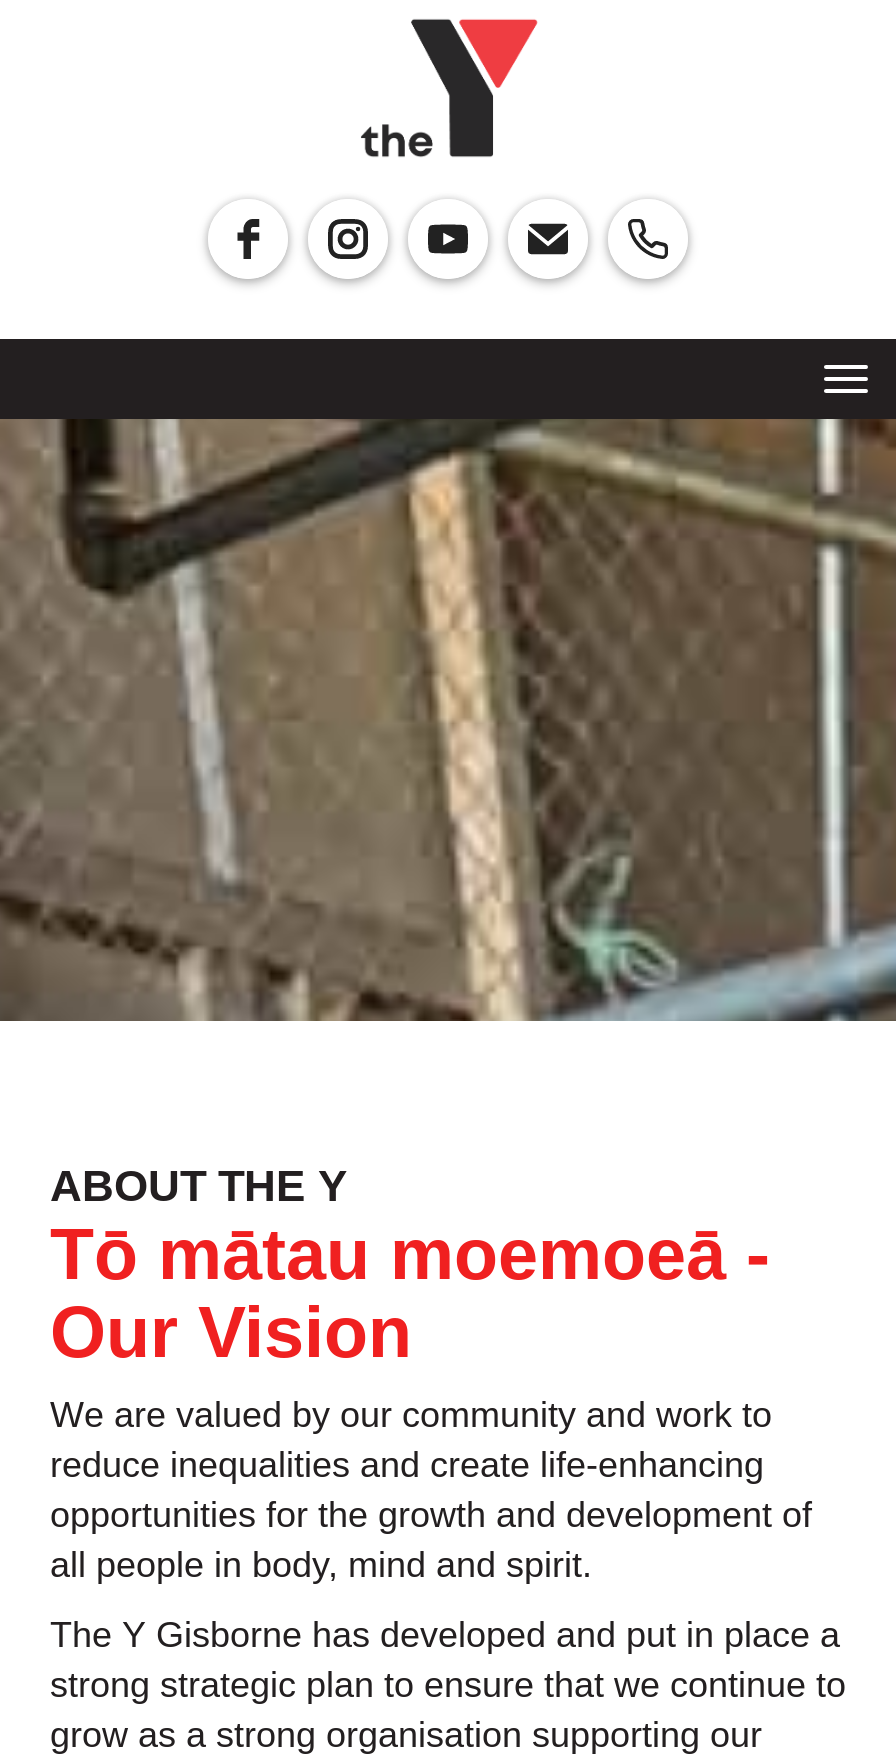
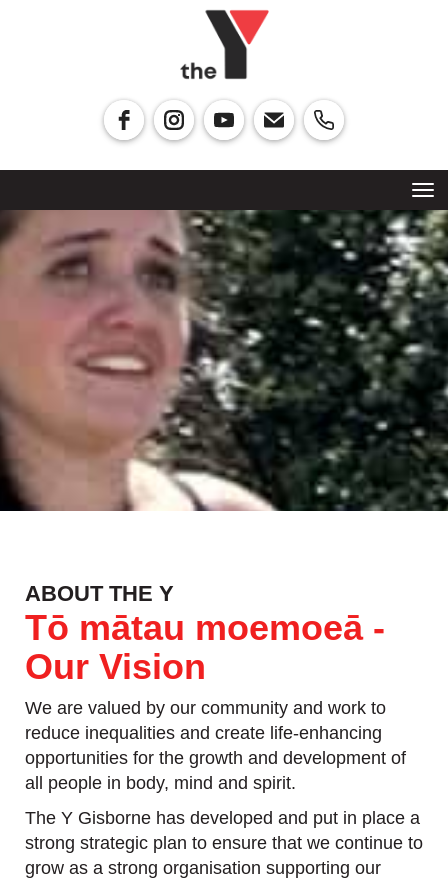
[6,417,890,1023] [image] -> [3,209,445,511] [image]

